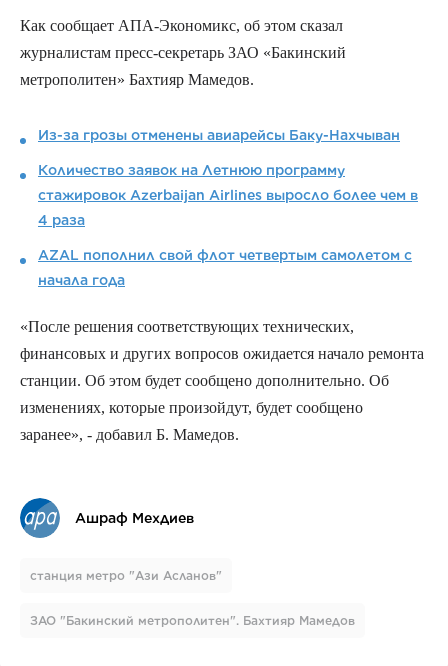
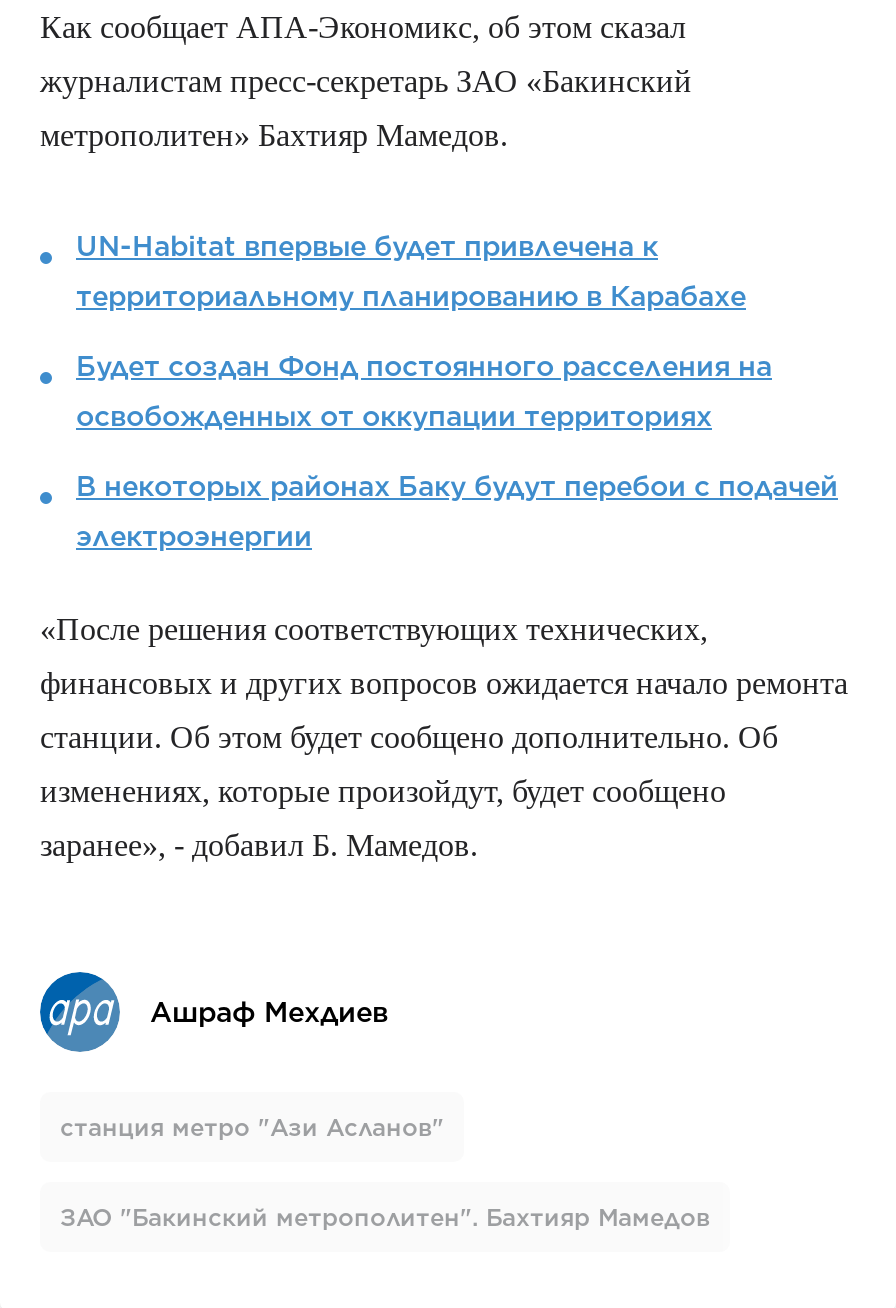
[38,127,400,143] Из-за грозы отменены авиарейсы Баку-Нахчыван -> [76,230,658,262] UN-Habitat впервые будет привлечена к
[38,162,345,178] Количество заявок на Летнюю программу -> [76,280,746,312] территориальному планированию в Карабахе
[38,187,418,203] стажировок Azerbaijan Airlines выросло более чем в -> [76,350,772,382] Будет создан Фонд постоянного расселения на
[38,212,85,228] 4 раза -> [76,400,712,432] освобожденных от оккупации территориях
[38,247,412,263] AZAL пополнил свой флот четвертым самолетом с -> [76,470,838,502] В некоторых районах Баку будут перебои с подачей
[38,272,125,288] начала года -> [76,520,312,552] электроэнергии

